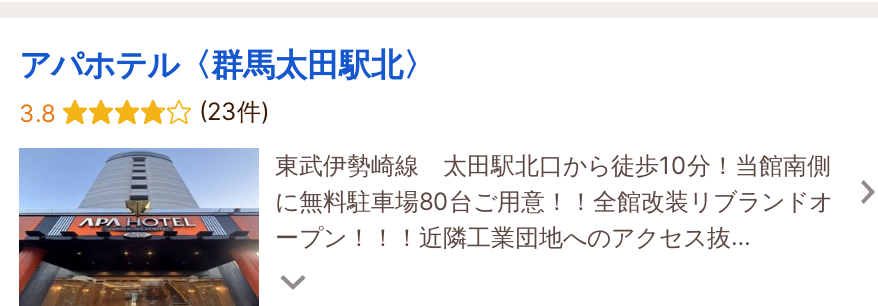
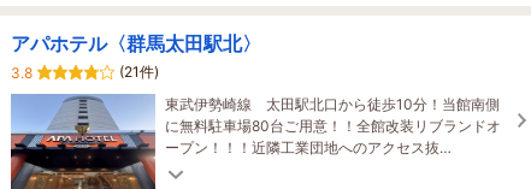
[199,95,269,125] (23件) -> [119,62,159,80] (21件)

